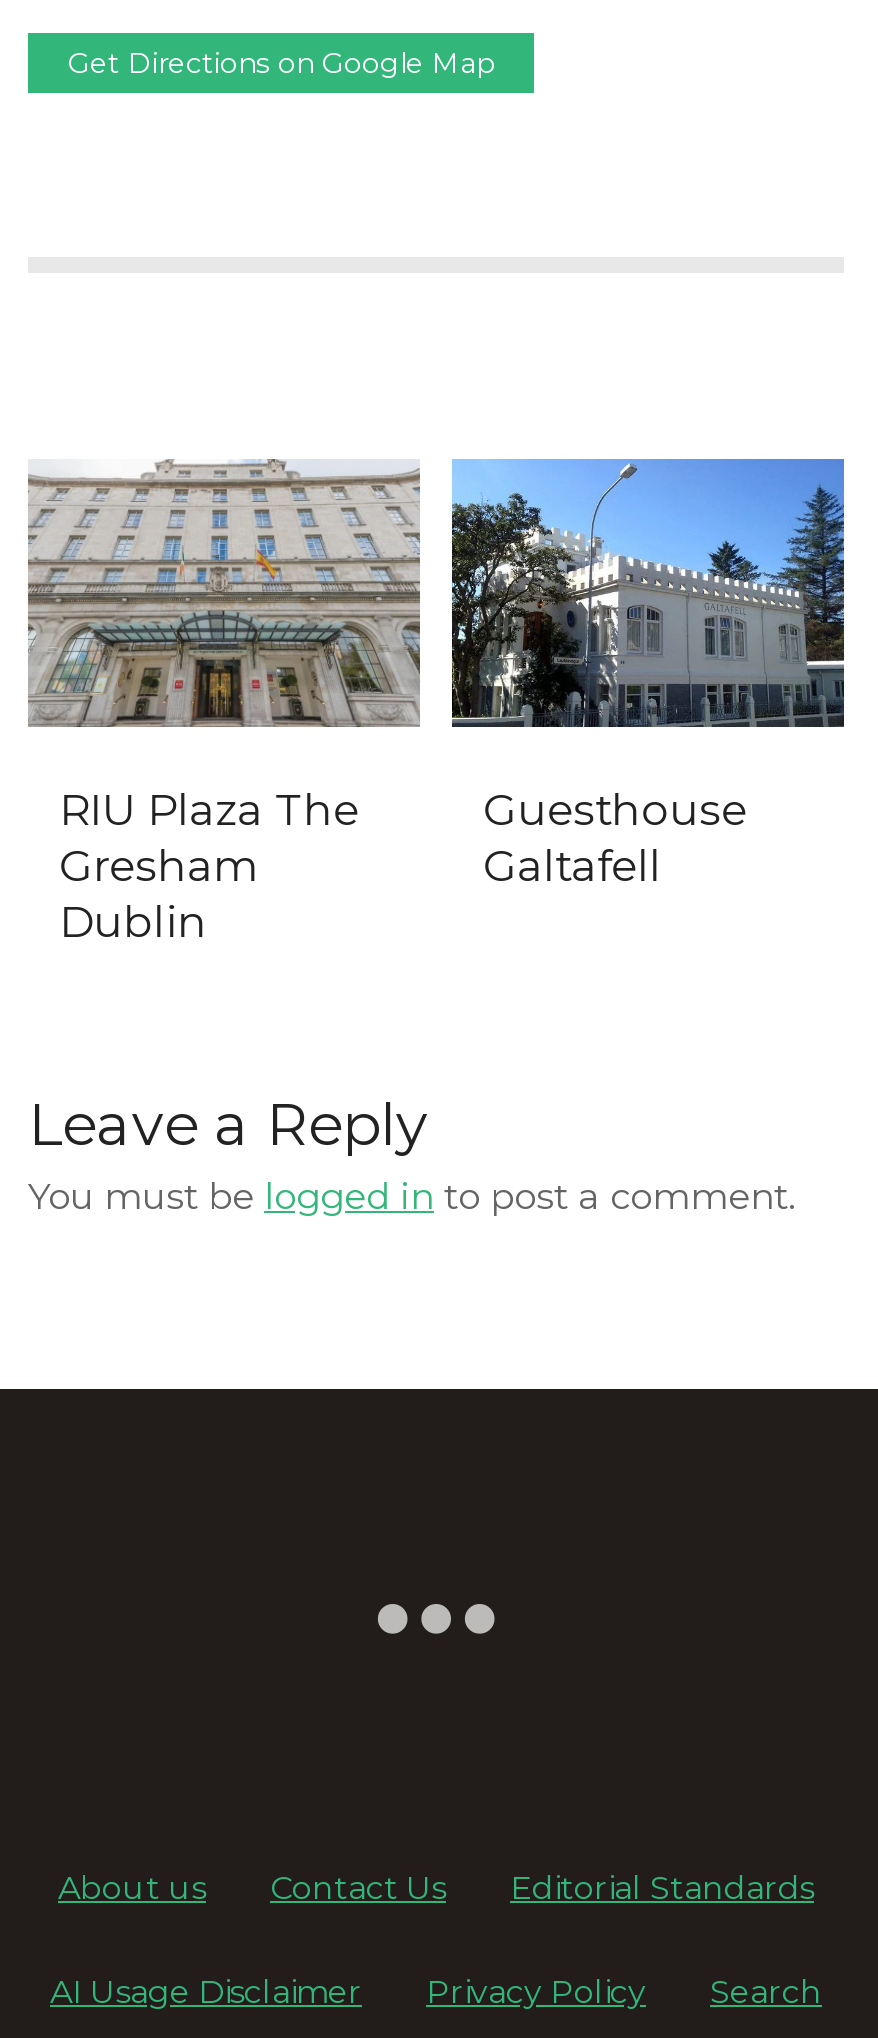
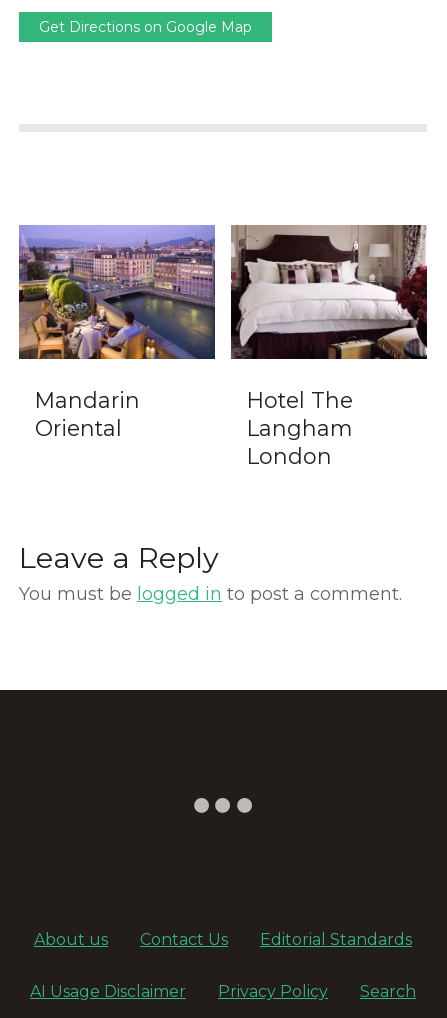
[26,457,422,947] [image] | RIU Plaza The | Gresham | Dublin -> [19,225,215,441] [image] | Mandarin | Oriental
[450,457,846,891] [image] | Guesthouse | Galtafell -> [230,224,428,469] [image] | Hotel The | Langham | London

